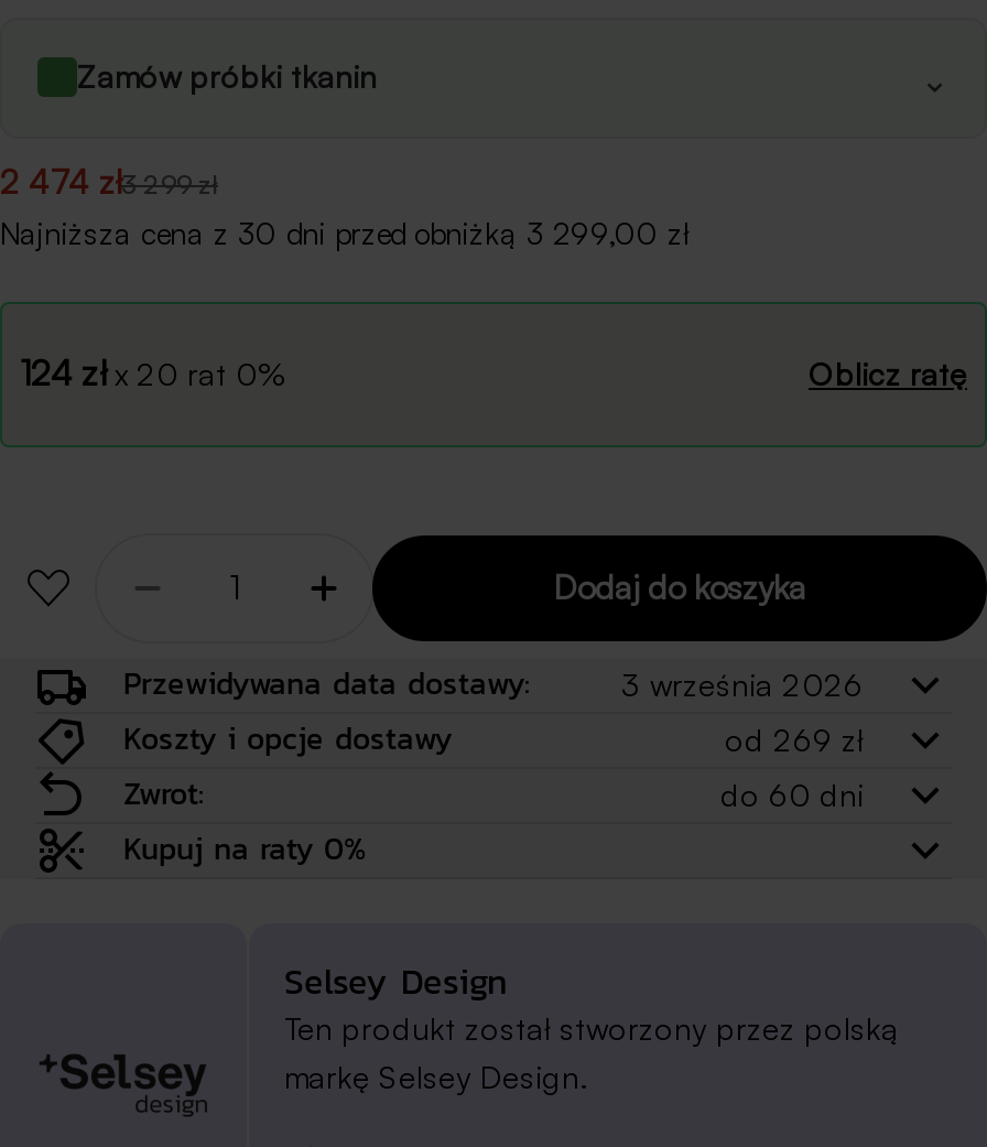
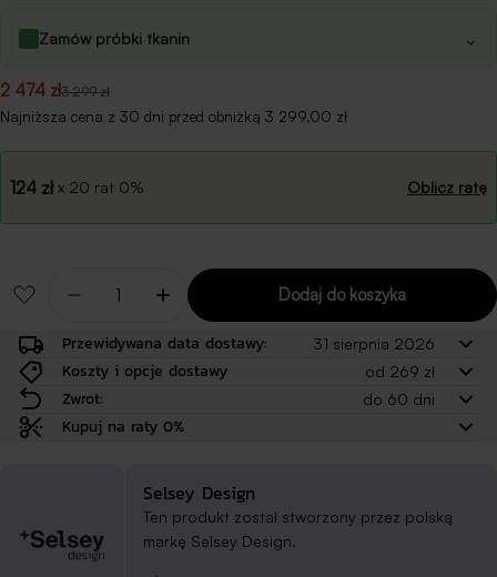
[621,664,864,702] 3 września 2026 -> [313,334,435,353] 31 sierpnia 2026

